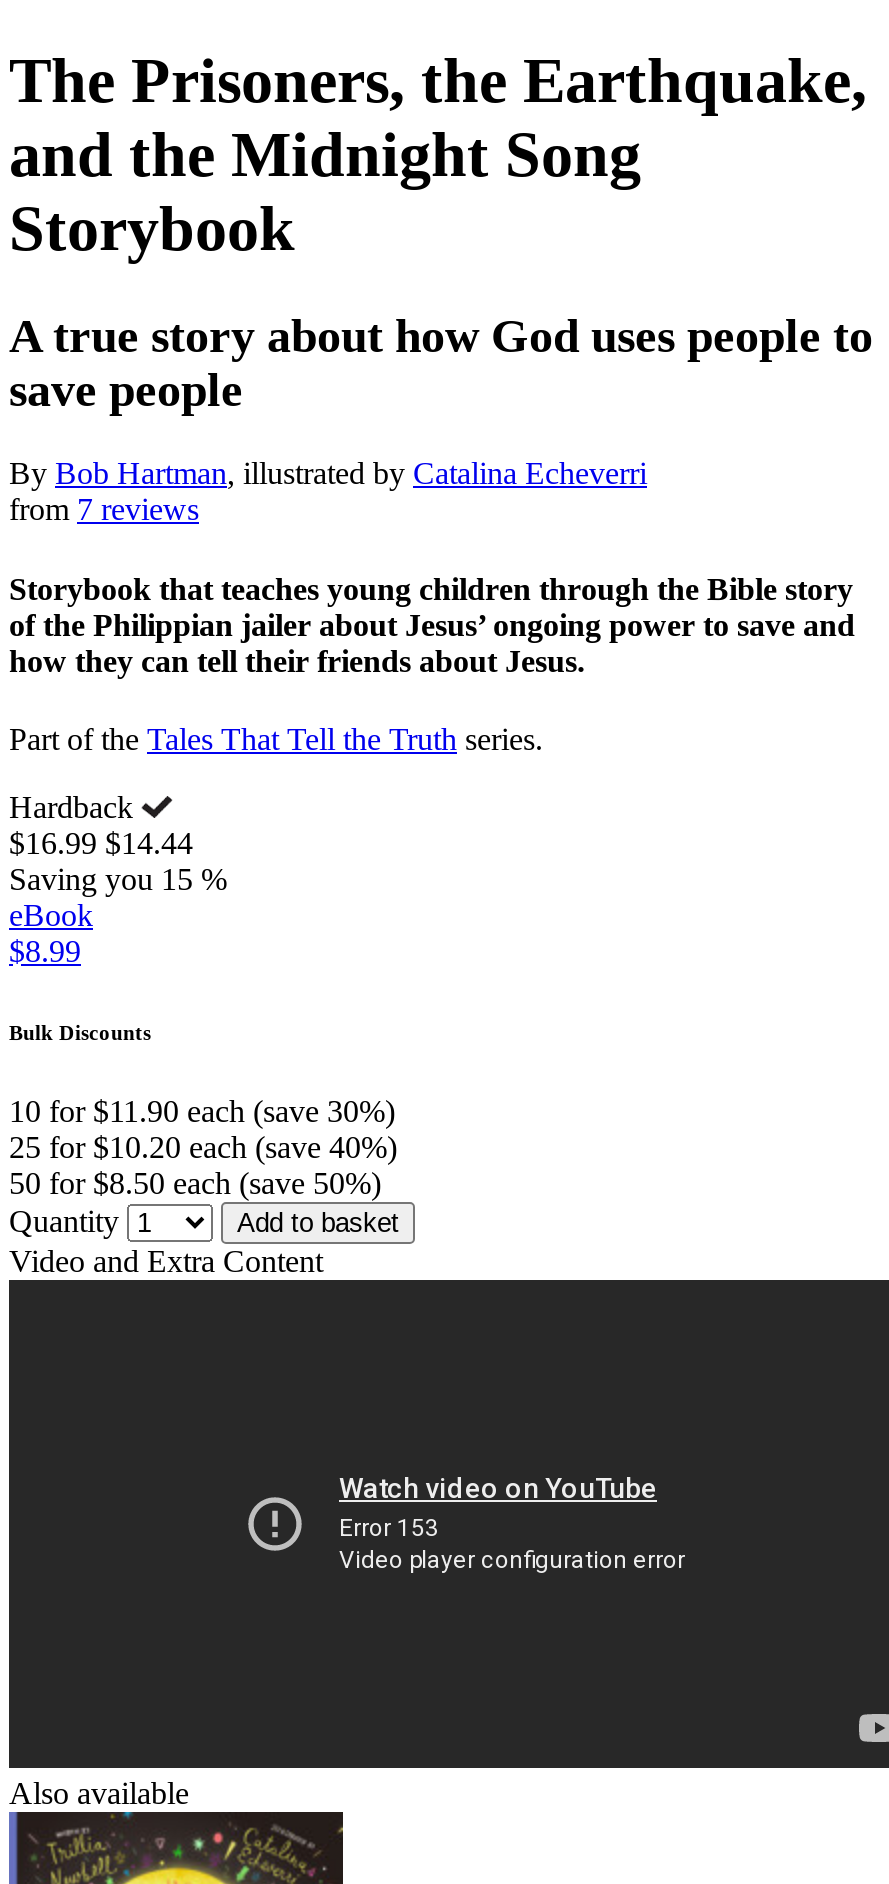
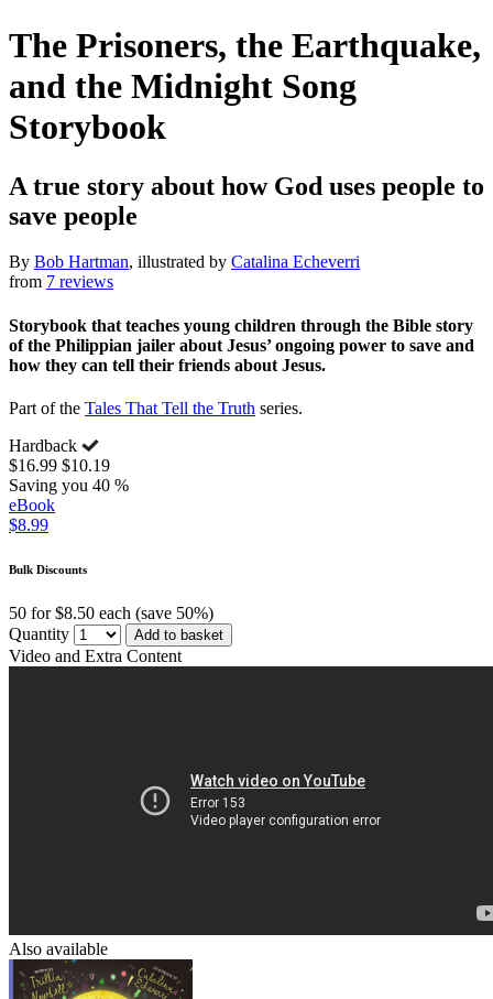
[9,826,193,860] $16.99 $14.44 -> [9,456,110,475] $16.99 $10.19
[9,862,227,896] Saving you 15 % -> [9,476,129,495] Saving you 40 %
[9,1094,397,1164] 10 for $11.90 each (save 30%) | 25 for $10.20 each (save 40%) -> none

